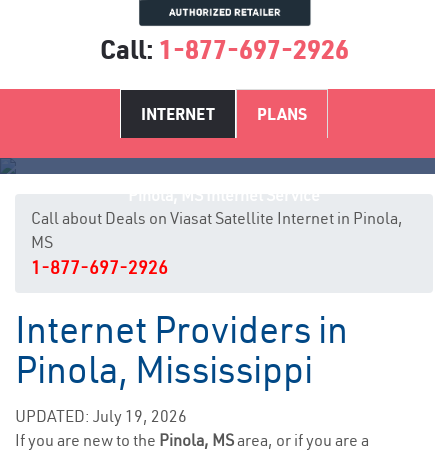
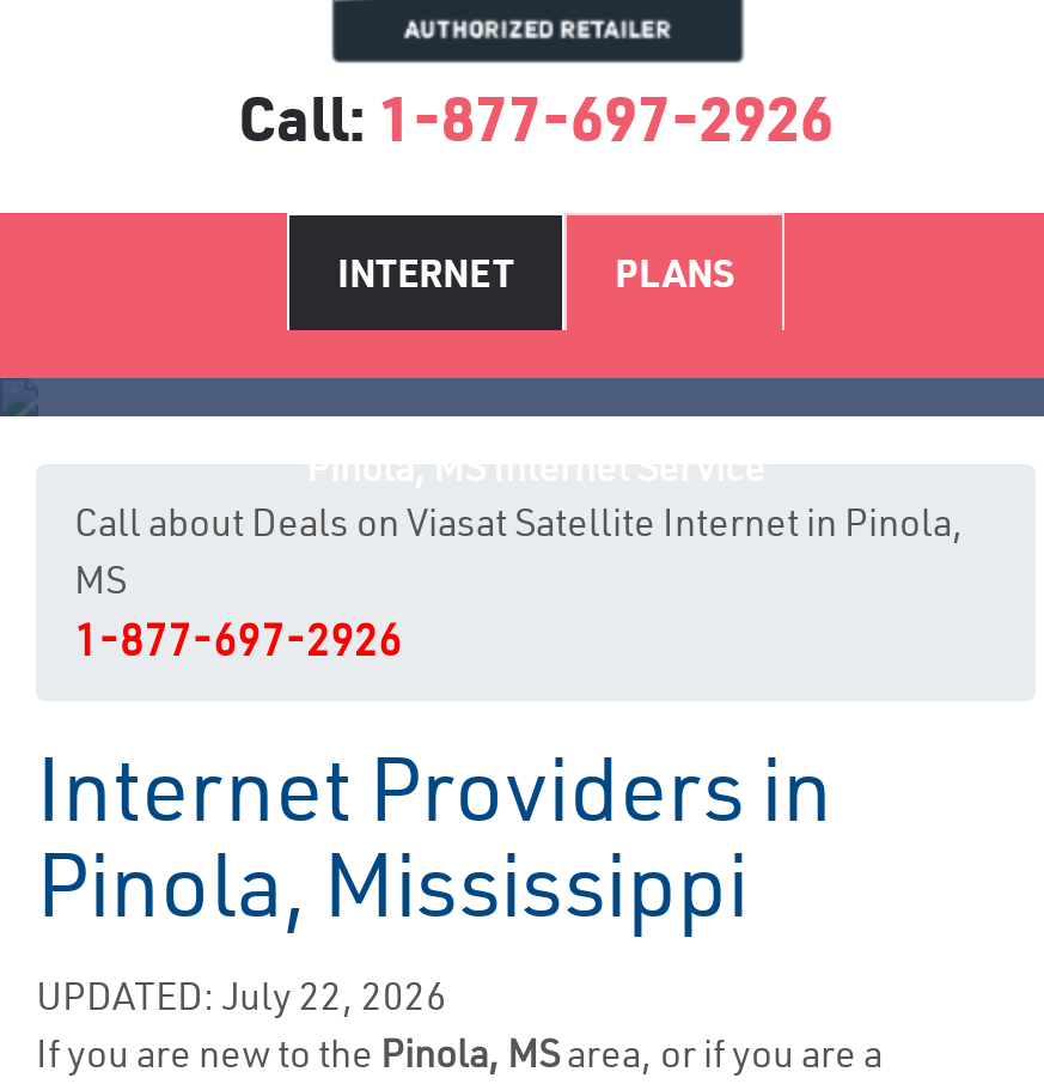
[15,406,187,426] UPDATED: July 19, 2026 -> [36,972,447,1019] UPDATED: July 22, 2026

